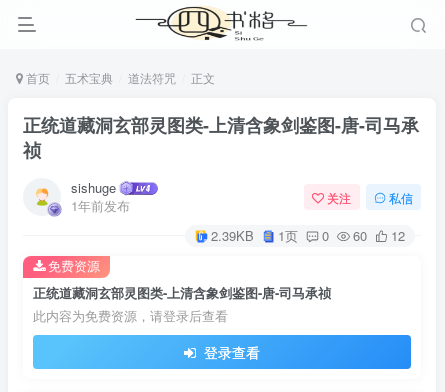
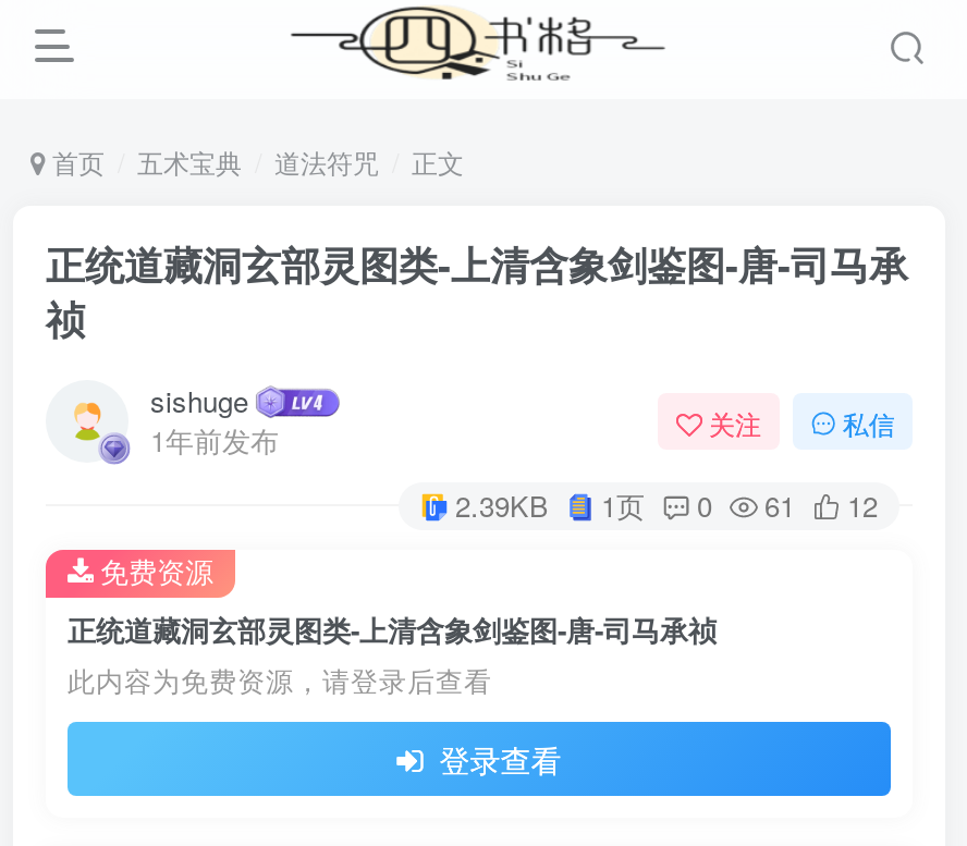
[211,226,405,245] 2.39KB 1页 0 60 12 -> [455,485,878,526] 2.39KB 1页 0 61 12

